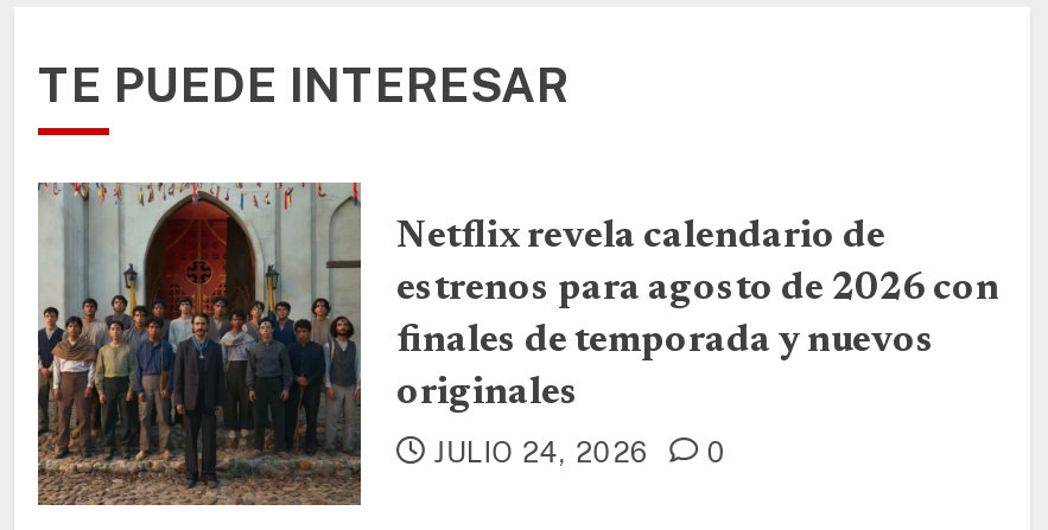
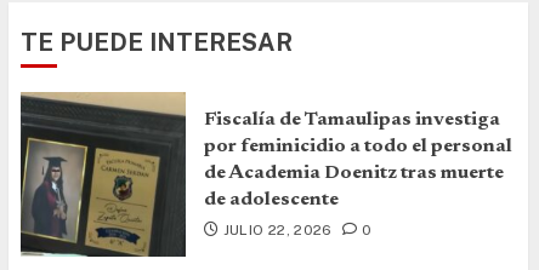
[36,183,999,507] [image] | Netflix revela calendario de | estrenos para agosto de 2026 con | finales de temporada y nuevos | originales -> [19,92,512,258] [image] | Fiscalía de Tamaulipas investiga | por feminicidio a todo el personal | de Academia Doenitz tras muerte | de adolescente
[434,436,727,470] JULIO 24, 2026 0 -> [223,222,372,239] JULIO 22, 2026 0

